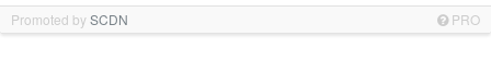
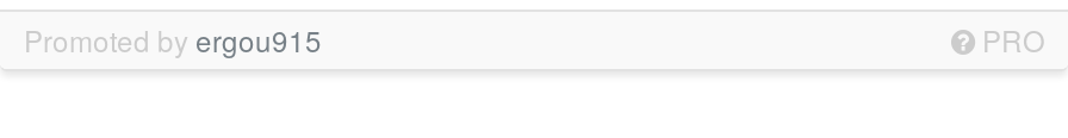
[11,10,128,28] Promoted by SCDN -> [24,19,322,59] Promoted by ergou915

